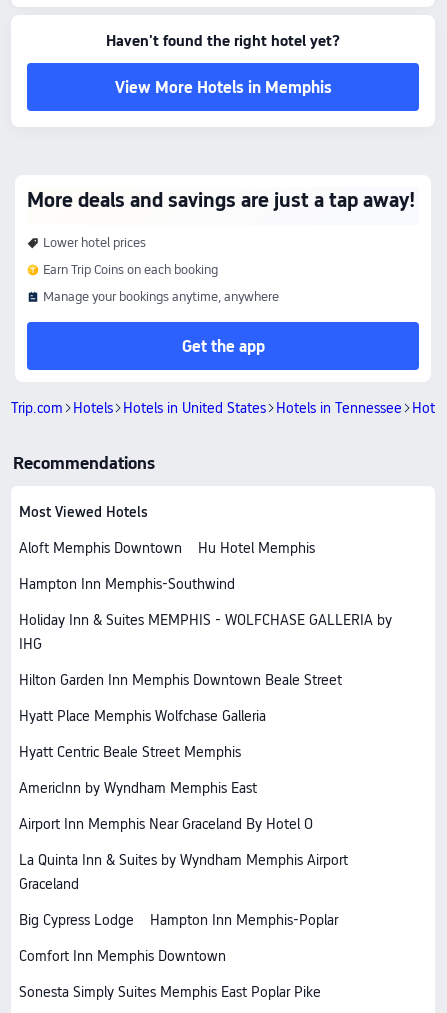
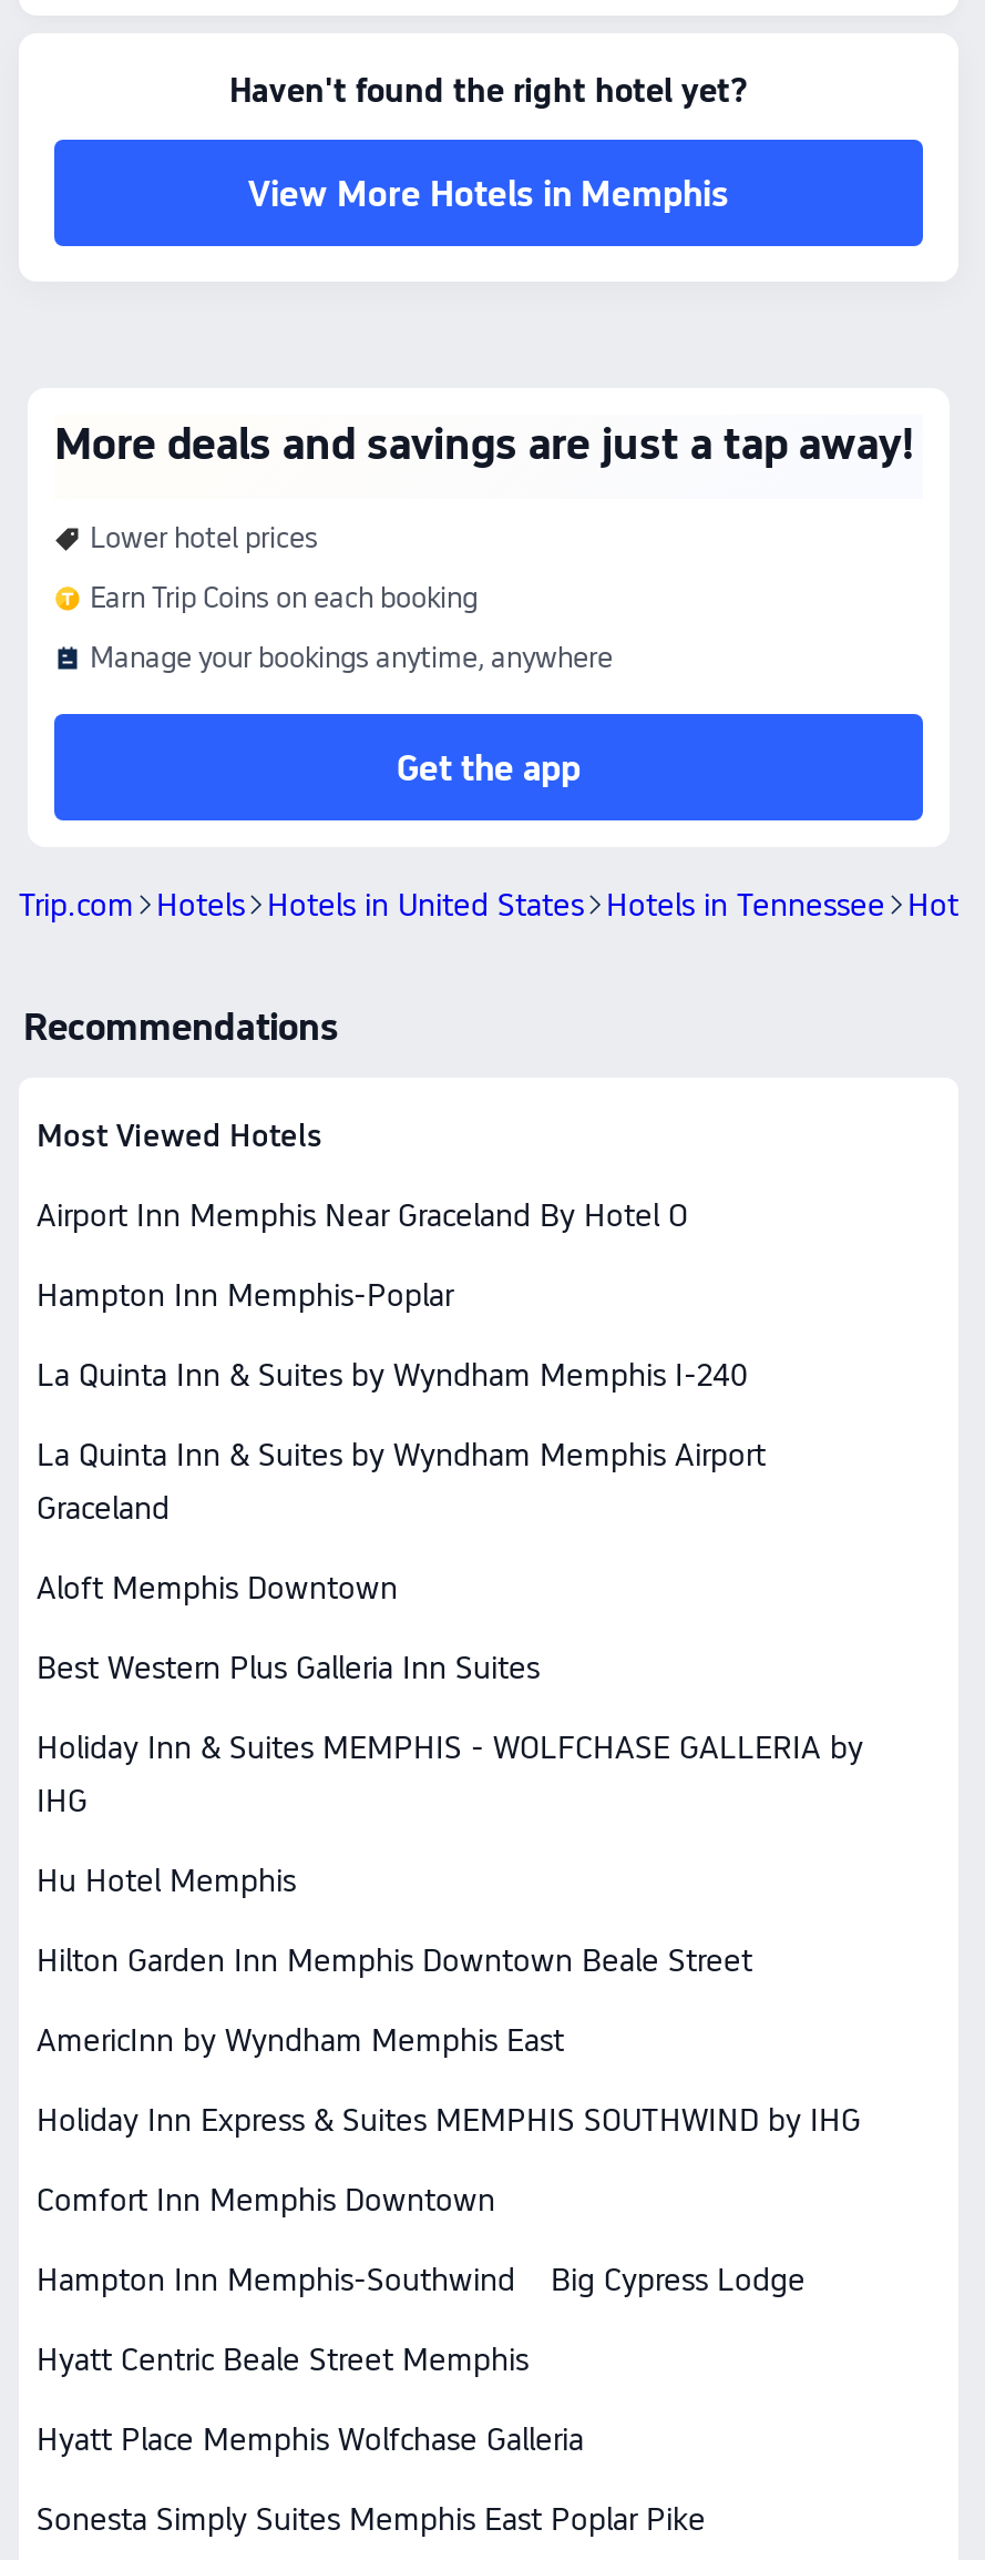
none -> [37,1357,748,1393] La Quinta Inn & Suites by Wyndham Memphis I-240
moved [19,540,182,556] -> [37,1570,398,1605]: Aloft Memphis Downtown
moved [198,540,315,556] -> [37,1863,296,1898]: Hu Hotel Memphis
none -> [37,1650,540,1685] Best Western Plus Galleria Inn Suites
moved [19,576,235,592] -> [37,2262,515,2297]: Hampton Inn Memphis-Southwind
moved [19,612,392,652] -> [37,1730,863,1818]: Holiday Inn & Suites MEMPHIS - WOLFCHASE GALLERIA by | IHG
moved [19,672,342,688] -> [37,1942,752,1978]: Hilton Garden Inn Memphis Downtown Beale Street
none -> [37,2102,861,2138] Holiday Inn Express & Suites MEMPHIS SOUTHWIND by IHG
moved [19,708,266,724] -> [37,2421,584,2457]: Hyatt Place Memphis Wolfchase Galleria
moved [19,744,257,796] -> [37,2022,564,2377]: Hyatt Centric Beale Street Memphis | AmericInn by Wyndham Memphis East
moved [19,816,348,892] -> [37,1197,766,1526]: Airport Inn Memphis Near Graceland By Hotel O | La Quinta Inn & Suites by Wyndham Memphis Airport | Graceland
moved [19,912,134,928] -> [551,2262,806,2297]: Big Cypress Lodge
moved [150,912,338,928] -> [37,1277,453,1313]: Hampton Inn Memphis-Poplar
moved [19,948,226,964] -> [37,2182,495,2217]: Comfort Inn Memphis Downtown

